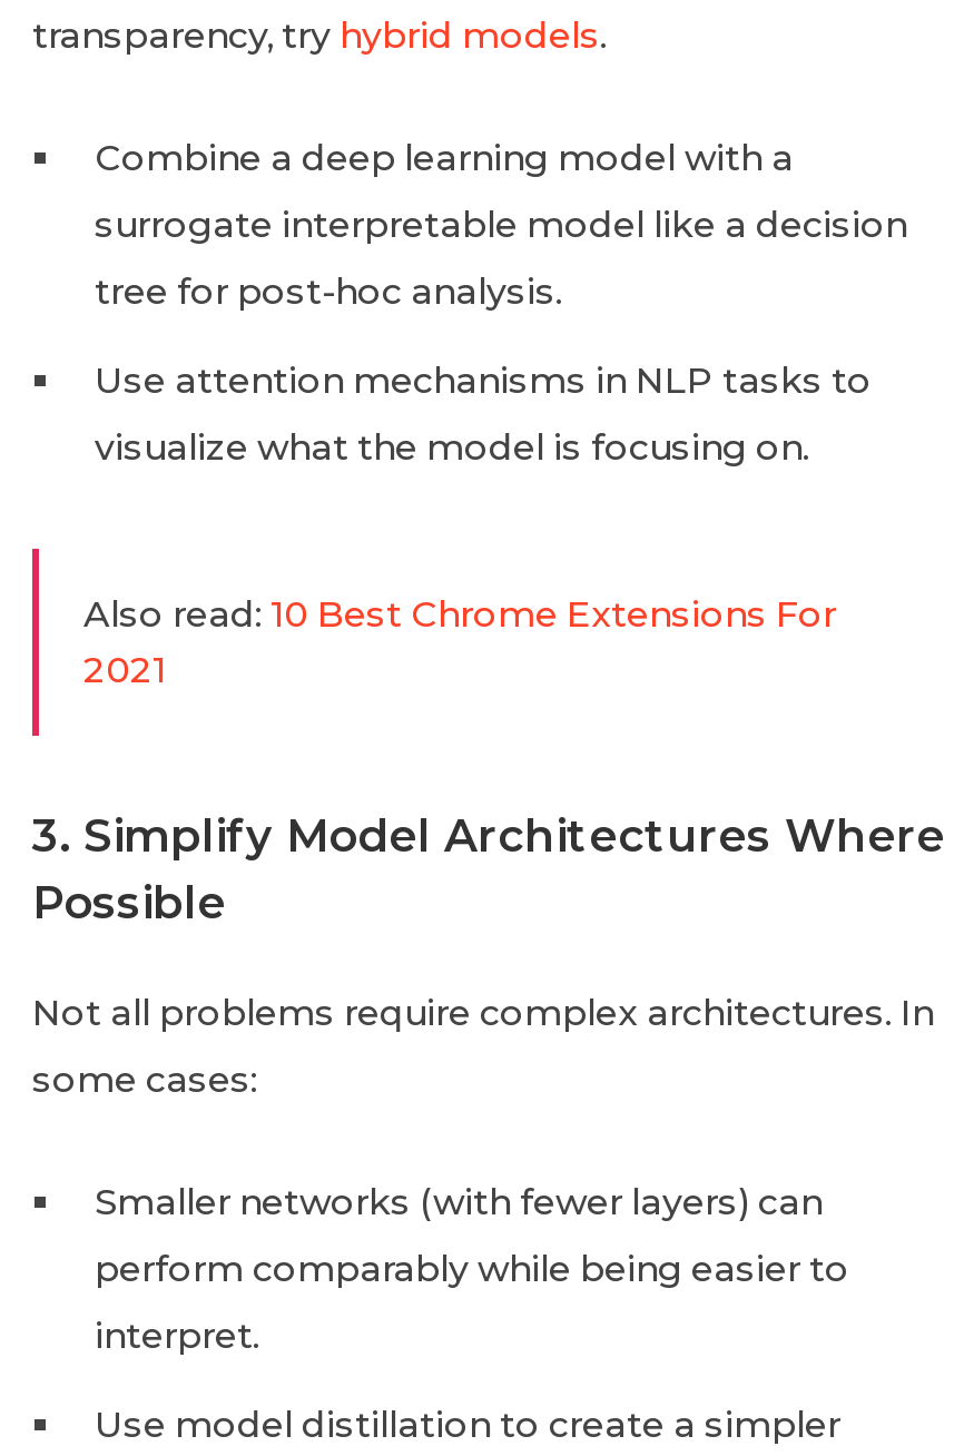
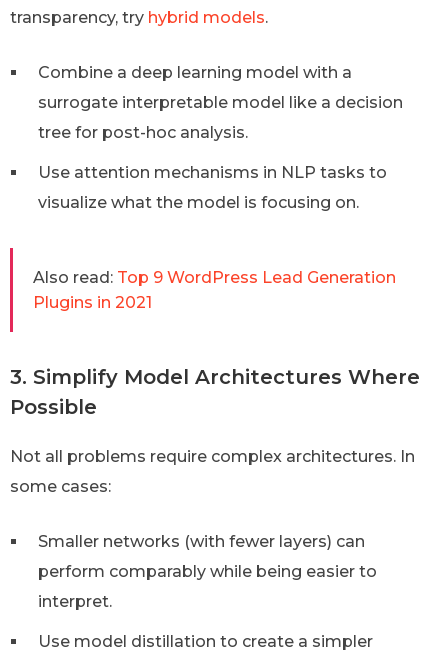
[83,593,836,691] Also read: 10 Best Chrome Extensions For | 2021 -> [33,268,396,312] Also read: Top 9 WordPress Lead Generation | Plugins in 2021

